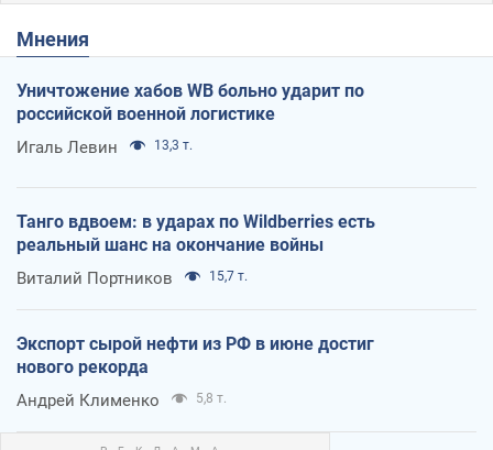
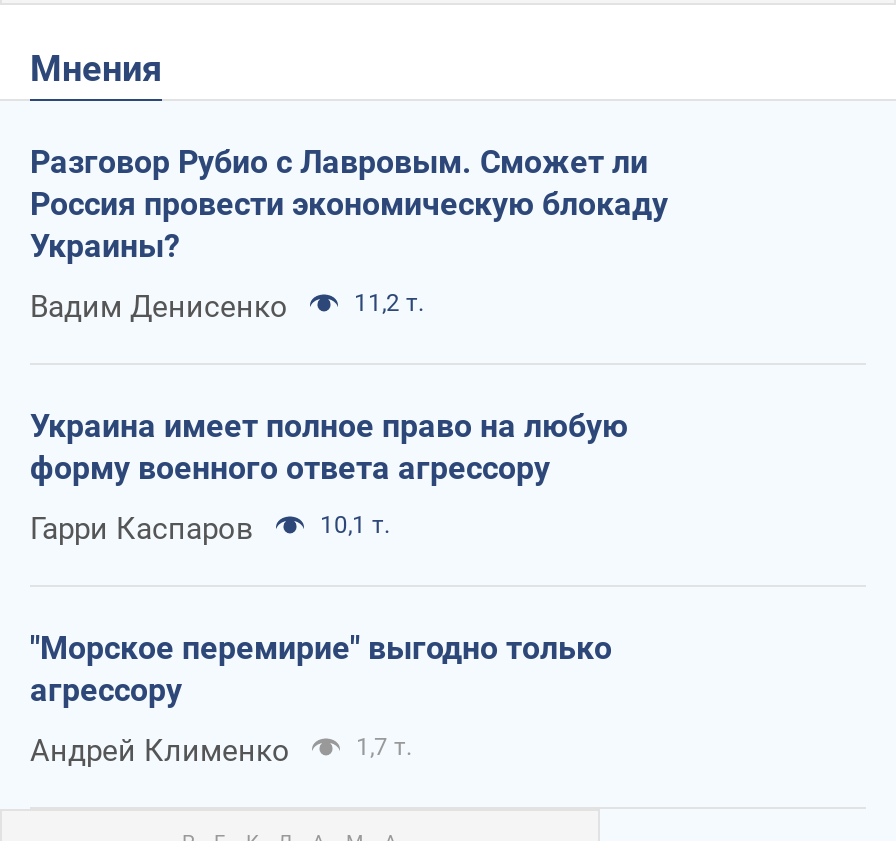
[17,80,364,124] Уничтожение хабов WB больно ударит по | российской военной логистике -> [30,142,668,264] Разговор Рубио с Лавровым. Сможет ли | Россия провести экономическую блокаду | Украины?
[17,137,193,157] Игаль Левин | 13,3 т. -> [30,288,424,324] Вадим Денисенко | 11,2 т.
[17,211,375,255] Танго вдвоем: в ударах по Wildberries есть | реальный шанс на окончание войны -> [30,406,628,486] Украина имеет полное право на любую | форму военного ответа агрессору
[17,268,248,288] Виталий Портников | 15,7 т. -> [30,510,390,546] Гарри Каспаров | 10,1 т.
[17,333,374,377] Экспорт сырой нефти из РФ в июне достиг | нового рекорда -> [30,628,612,708] "Морское перемирие" выгодно только | агрессору
[196,390,227,406] 5,8 т. -> [356,732,412,760] 1,7 т.

